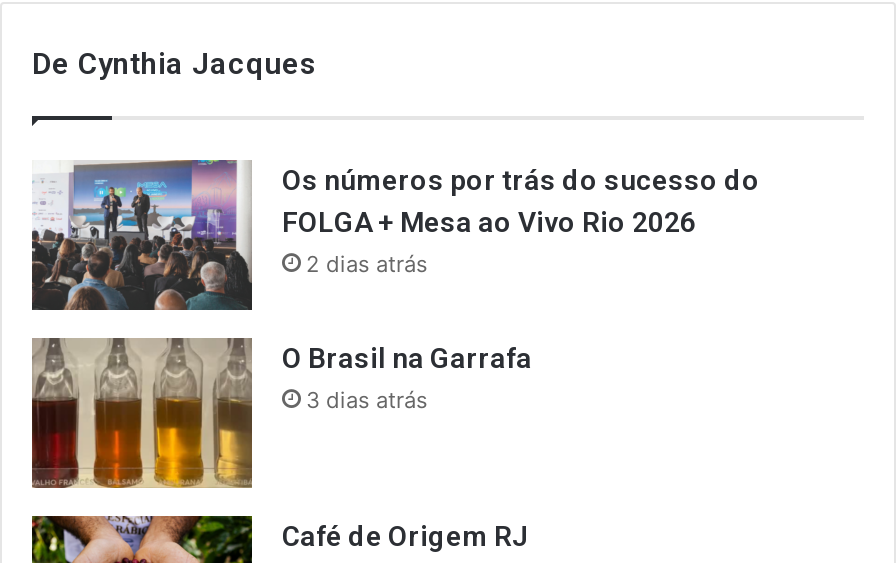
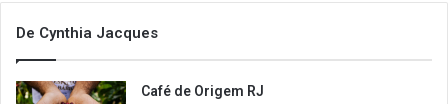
[30,159,760,415] [image] | Os números por trás do sucesso do | FOLGA + Mesa ao Vivo Rio 2026 | 2 dias atrás | O Brasil na Garrafa | 3 dias atrás -> none
[32,335,254,491] [image] -> none

